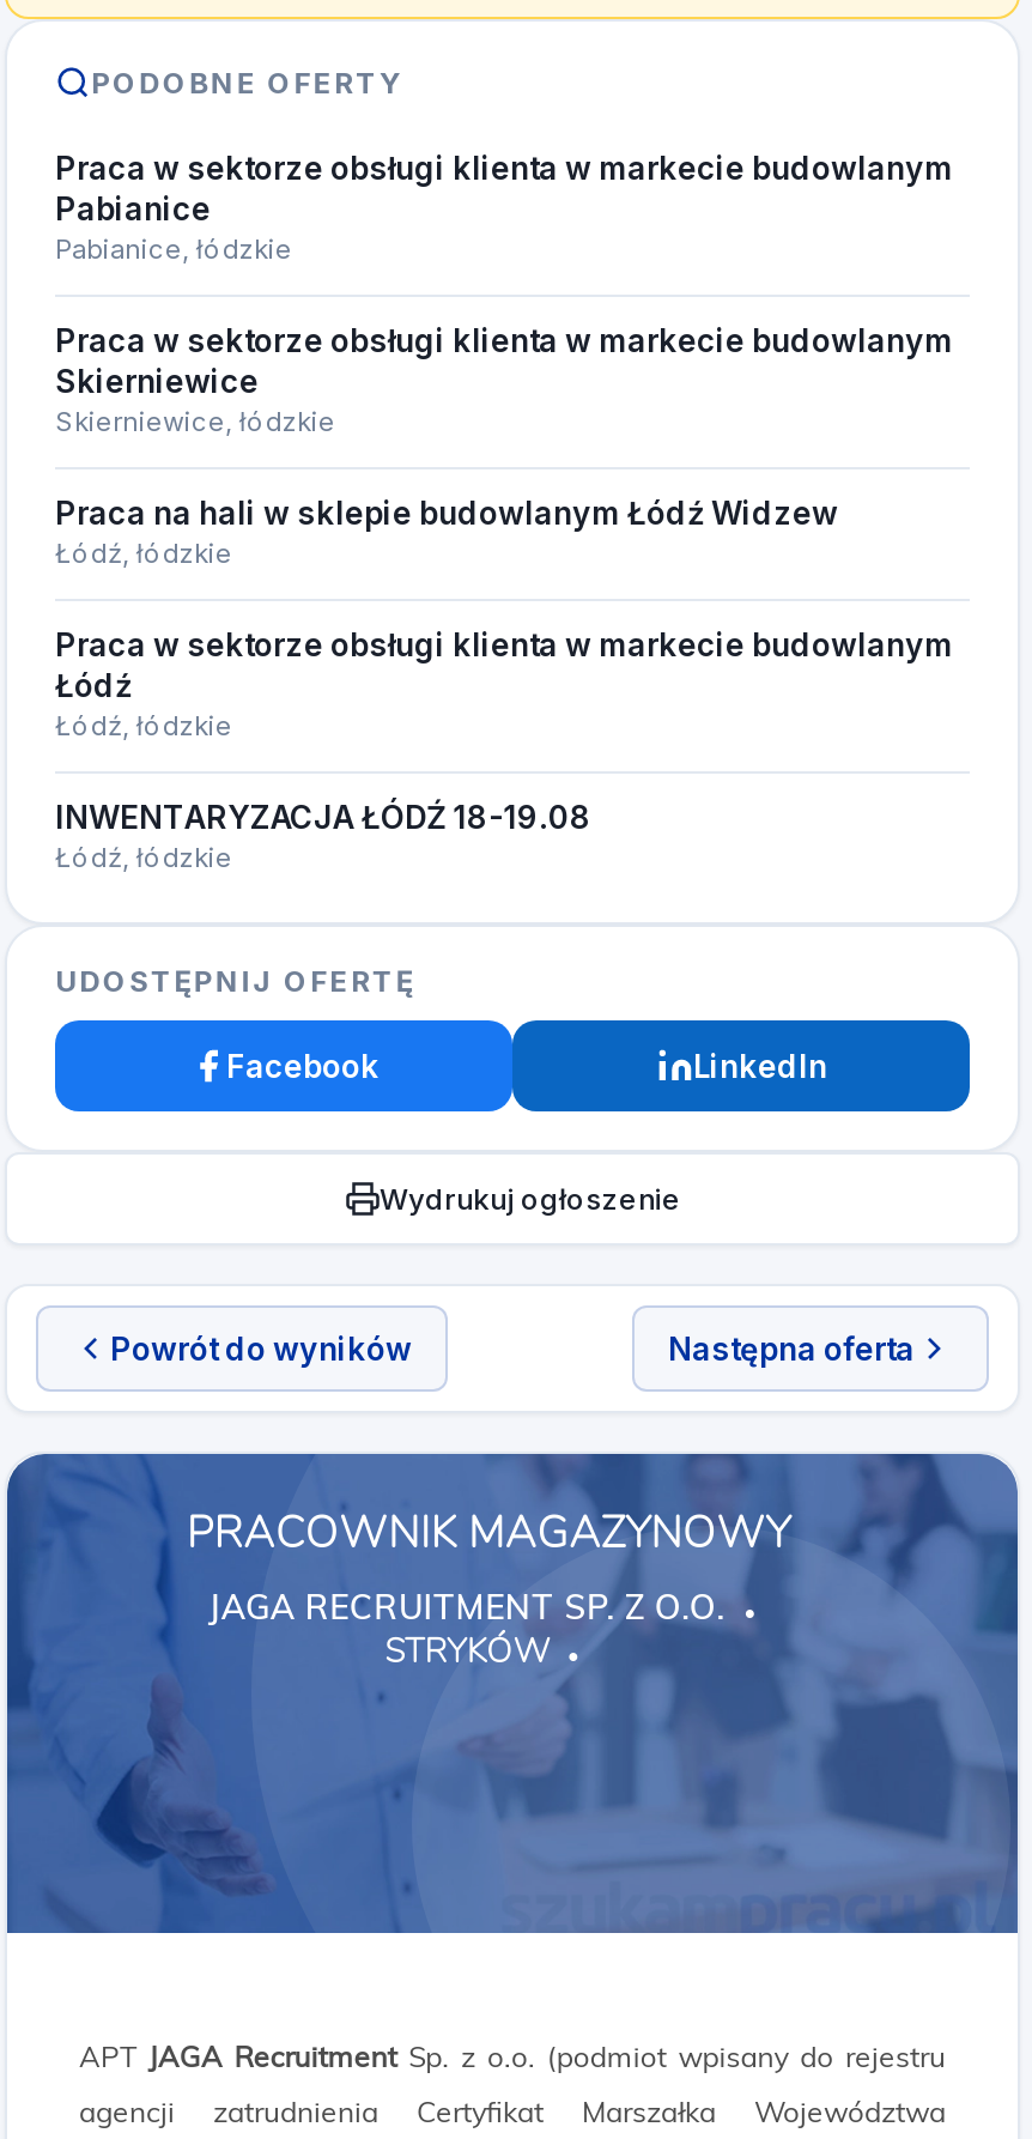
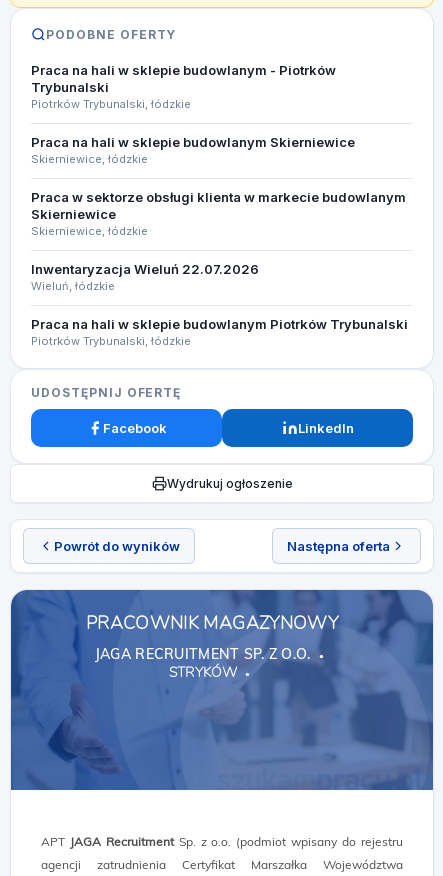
[55,149,953,266] Praca w sektorze obsługi klienta w markecie budowlanym | Pabianice | Pabianice, łódzkie -> [31,62,355,166] Praca na hali w sklepie budowlanym - Piotrków | Trybunalski | Piotrków Trybunalski, łódzkie | Praca na hali w sklepie budowlanym Skierniewice | Skierniewice, łódzkie
moved [55,321,953,438] -> [31,189,406,238]: Praca w sektorze obsługi klienta w markecie budowlanym | Skierniewice | Skierniewice, łódzkie
[55,493,953,874] Praca na hali w sklepie budowlanym Łódź Widzew | Łódź, łódzkie | Praca w sektorze obsługi klienta w markecie budowlanym | Łódź | Łódź, łódzkie | INWENTARYZACJA ŁÓDŹ 18-19.08 | Łódź, łódzkie -> [31,261,408,348] Inwentaryzacja Wieluń 22.07.2026 | Wieluń, łódzkie | Praca na hali w sklepie budowlanym Piotrków Trybunalski | Piotrków Trybunalski, łódzkie

